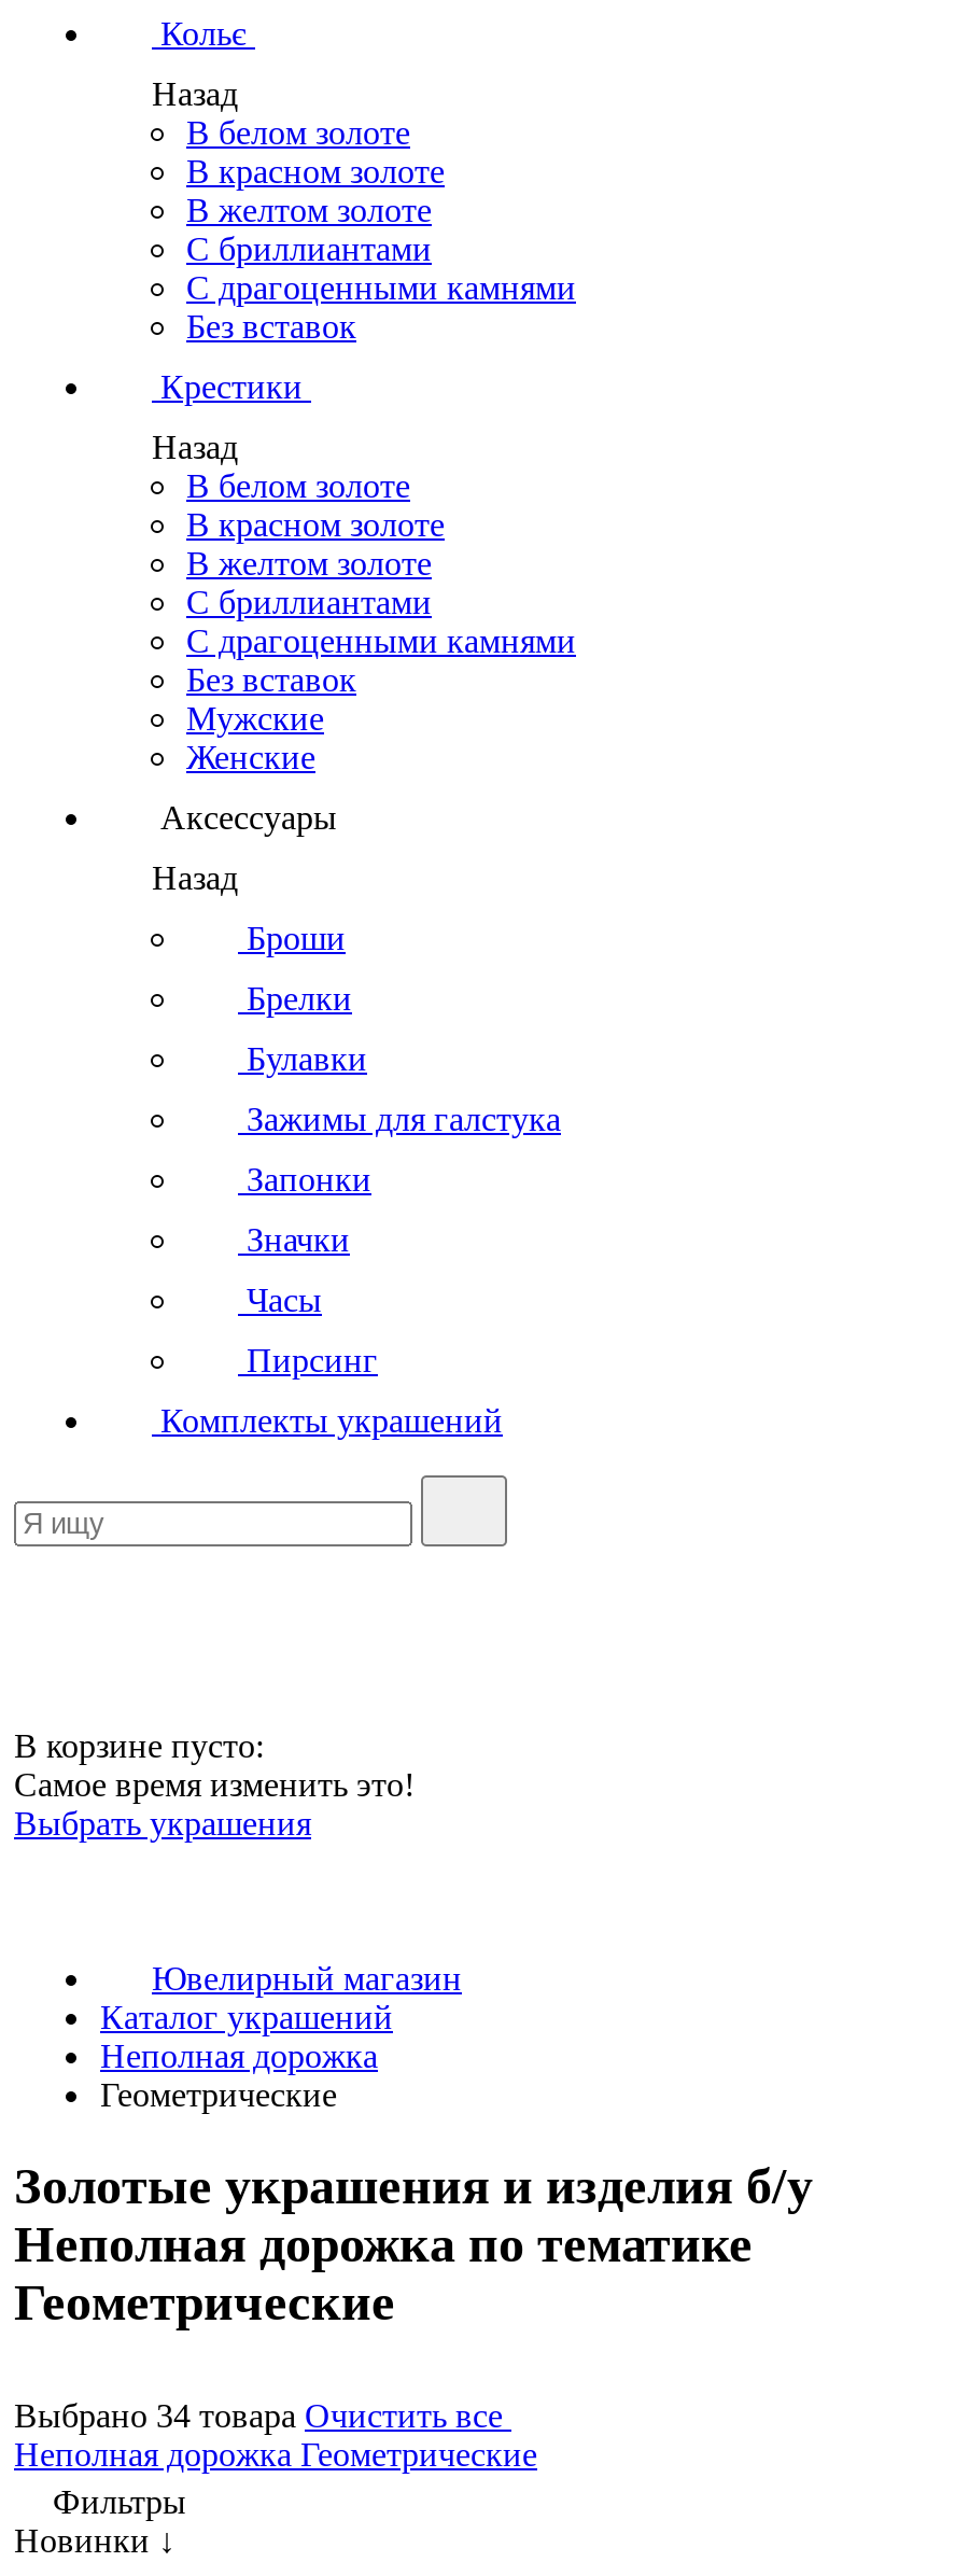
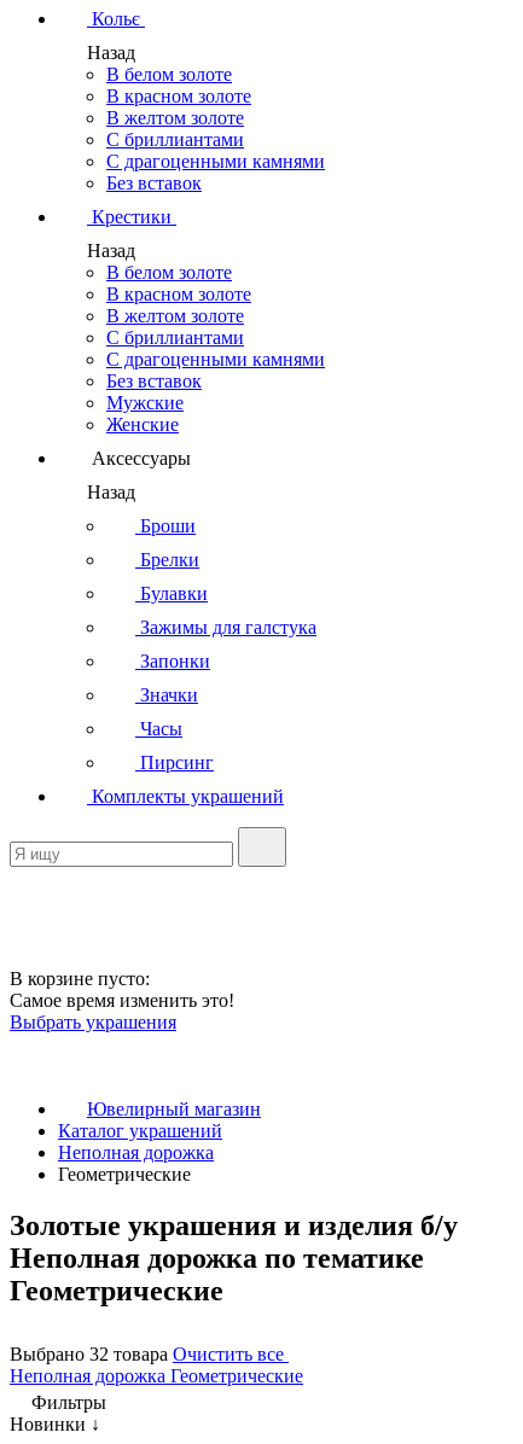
[14,2397,511,2433] Выбрано 34 товара Очистить все -> [10,1344,289,1364] Выбрано 32 товара Очистить все

